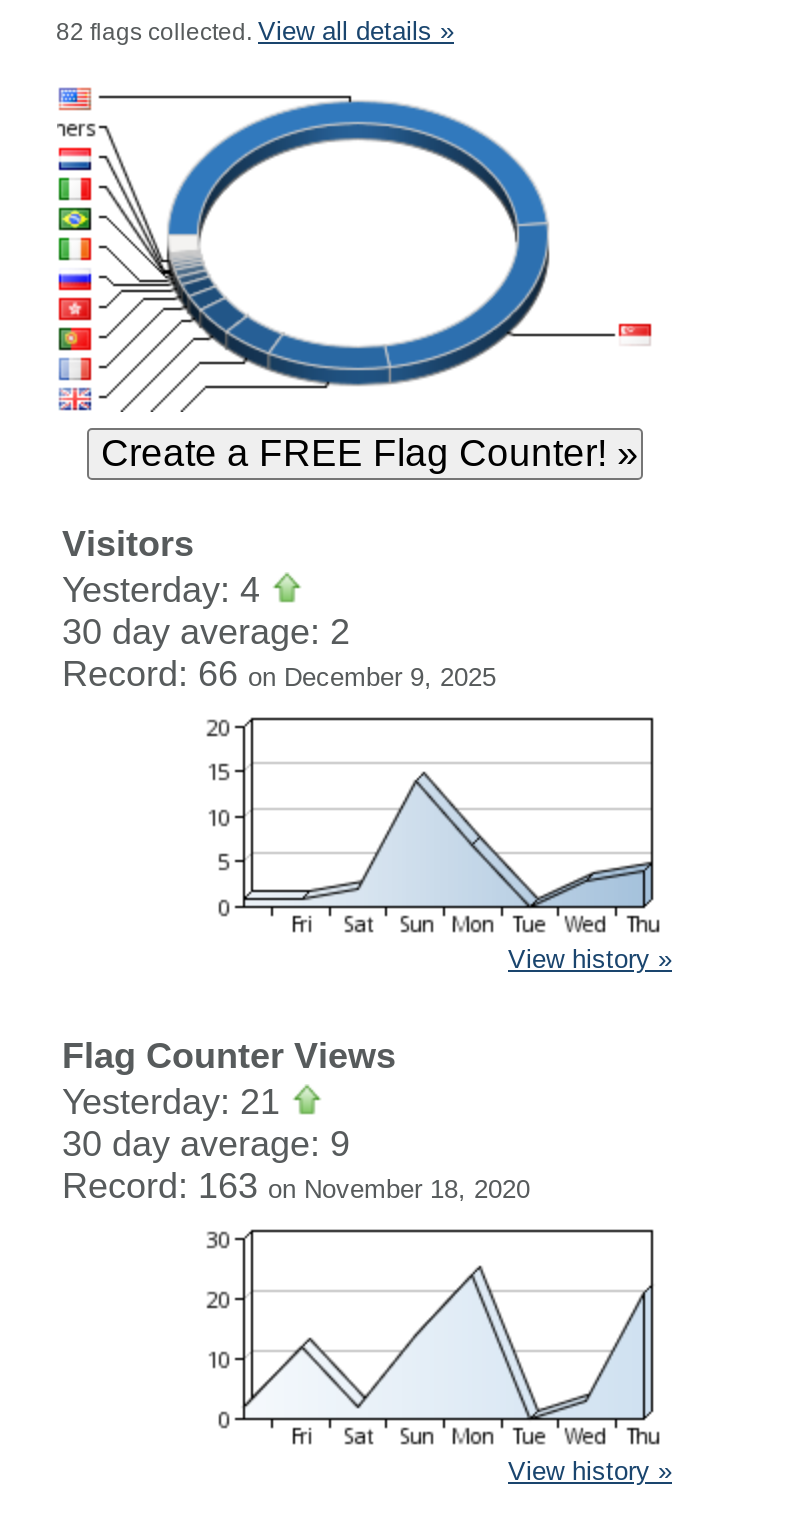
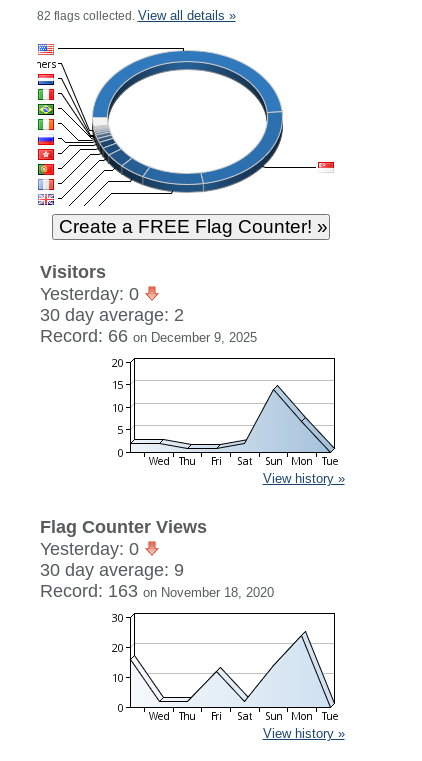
[62,570,270,610] Yesterday: 4 -> [39,284,143,304] Yesterday: 0
[243,770,659,934] [image] -> [130,384,337,466] [image]
[62,1082,290,1122] Yesterday: 21 -> [39,539,143,559] Yesterday: 0
[383,1264,659,1446] [image] -> [202,630,337,720] [image]
[243,1320,363,1408] [image] -> [130,655,191,703] [image]

